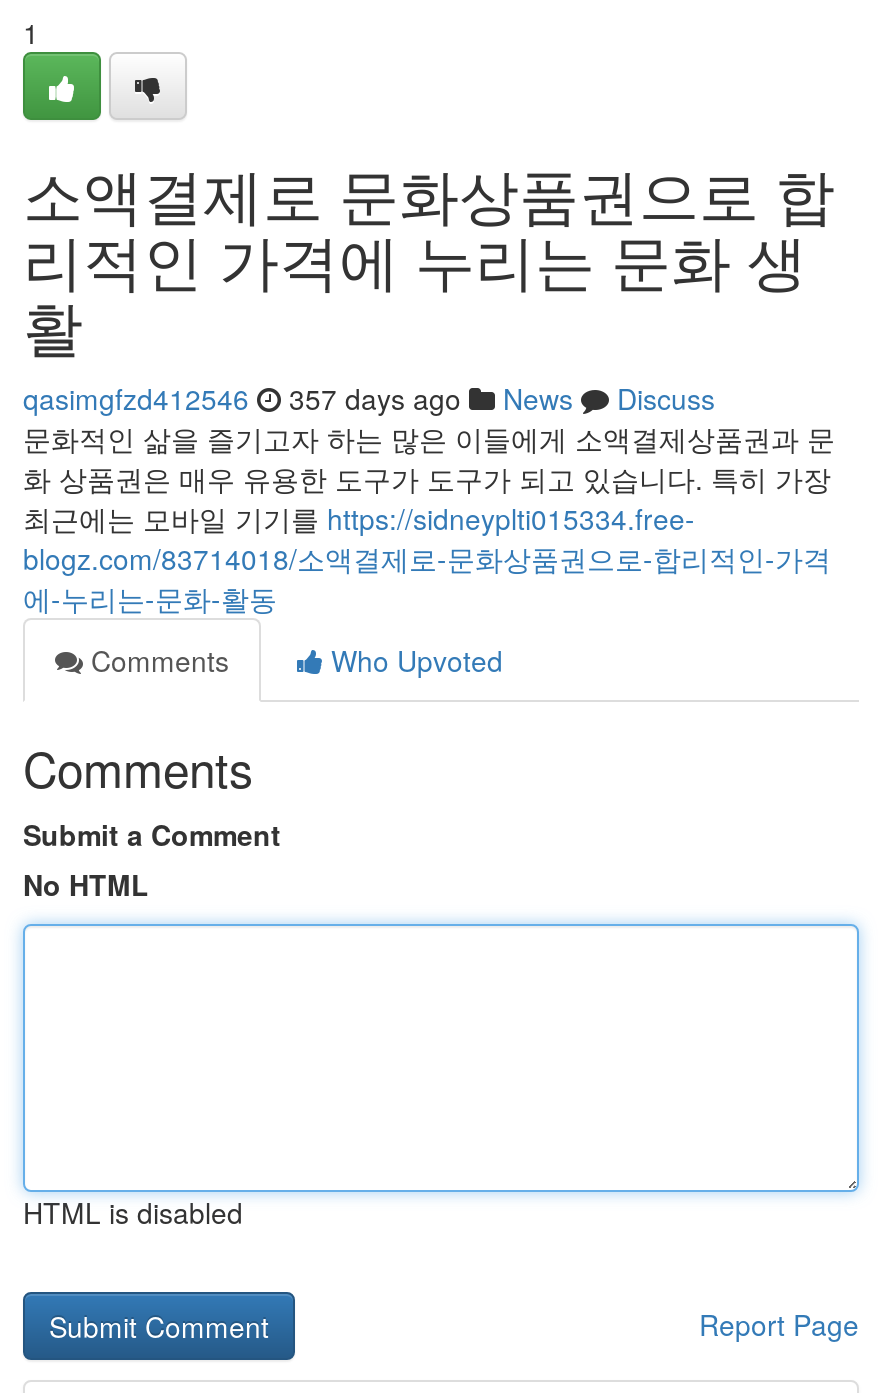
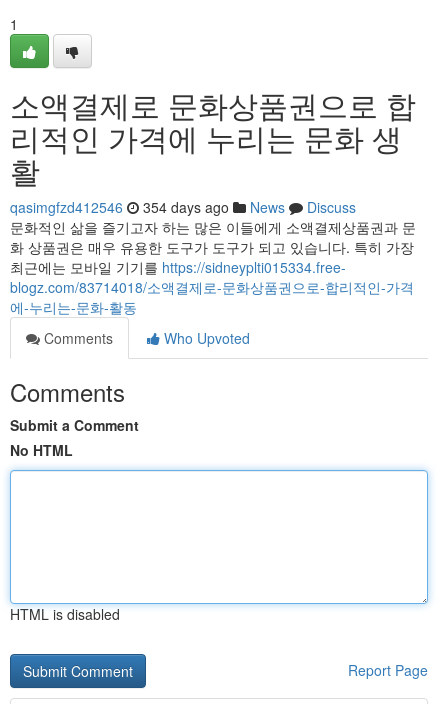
[23,378,715,418] qasimgfzd412546 357 days ago News Discuss -> [10,197,356,217] qasimgfzd412546 354 days ago News Discuss

